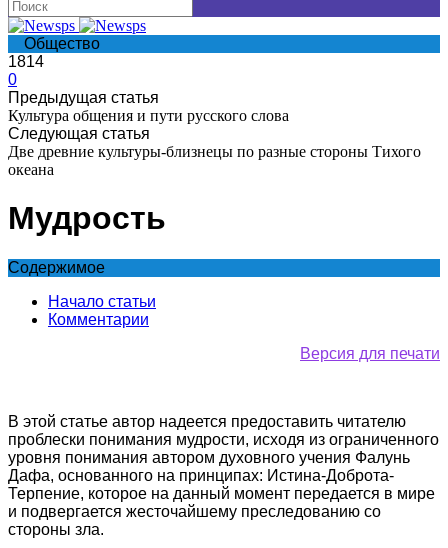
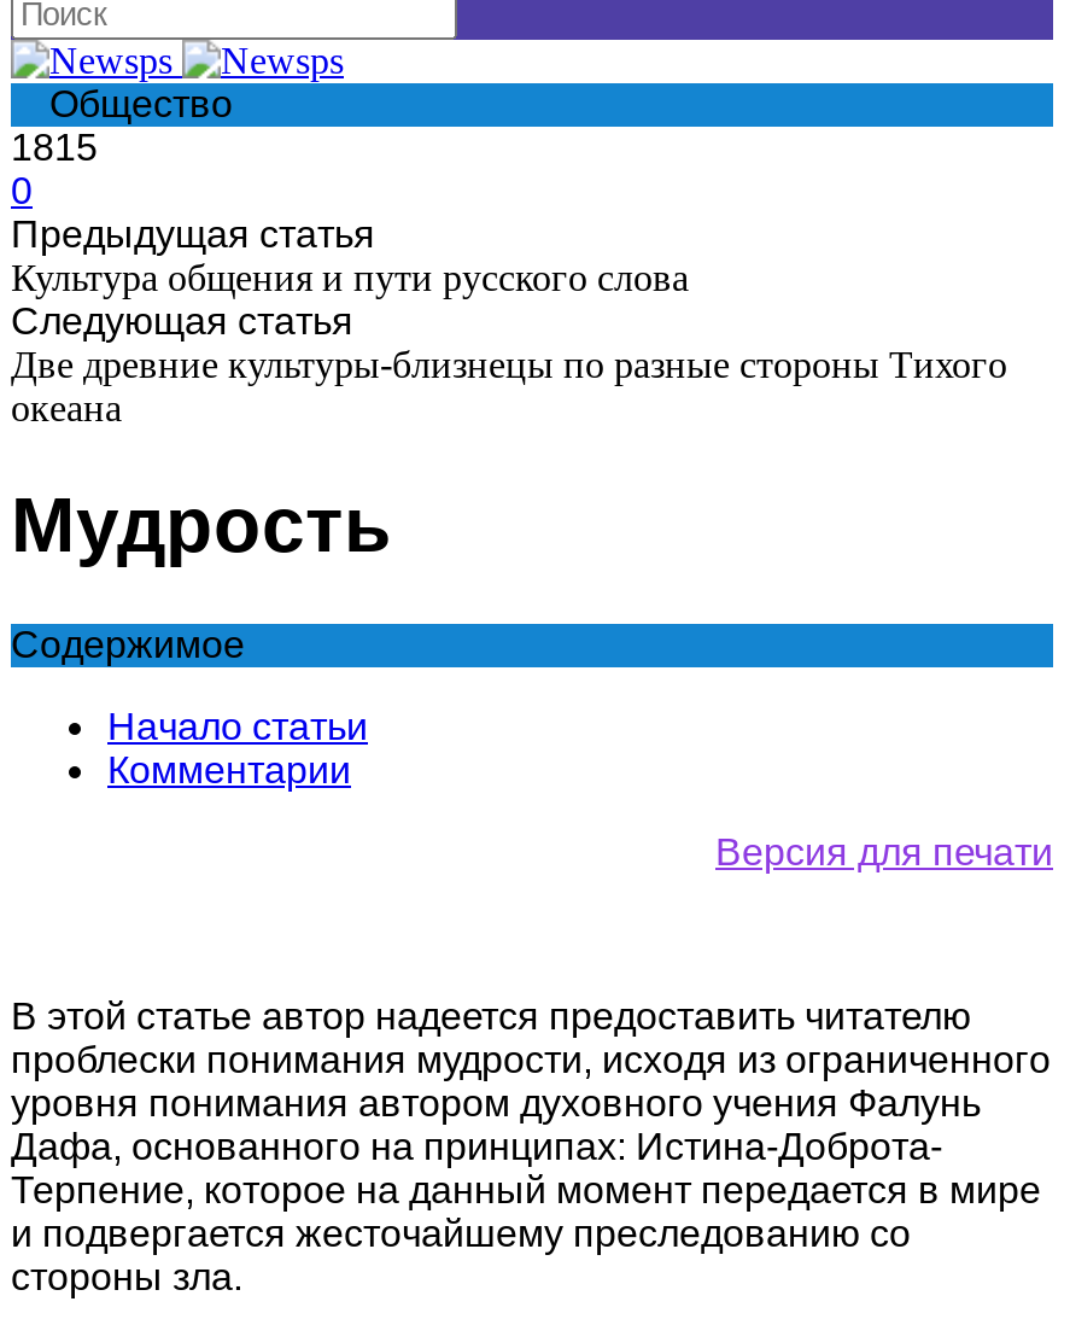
[8,53,44,70] 1814 -> [11,127,98,168] 1815

